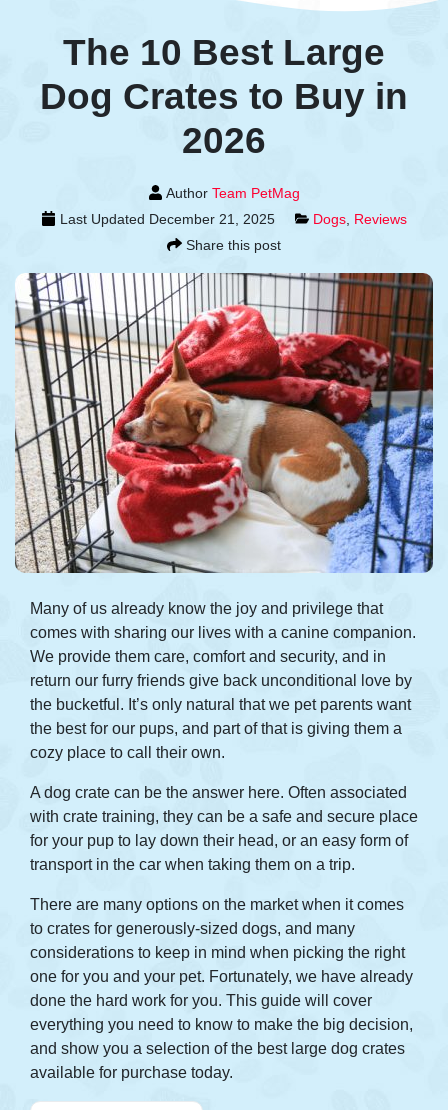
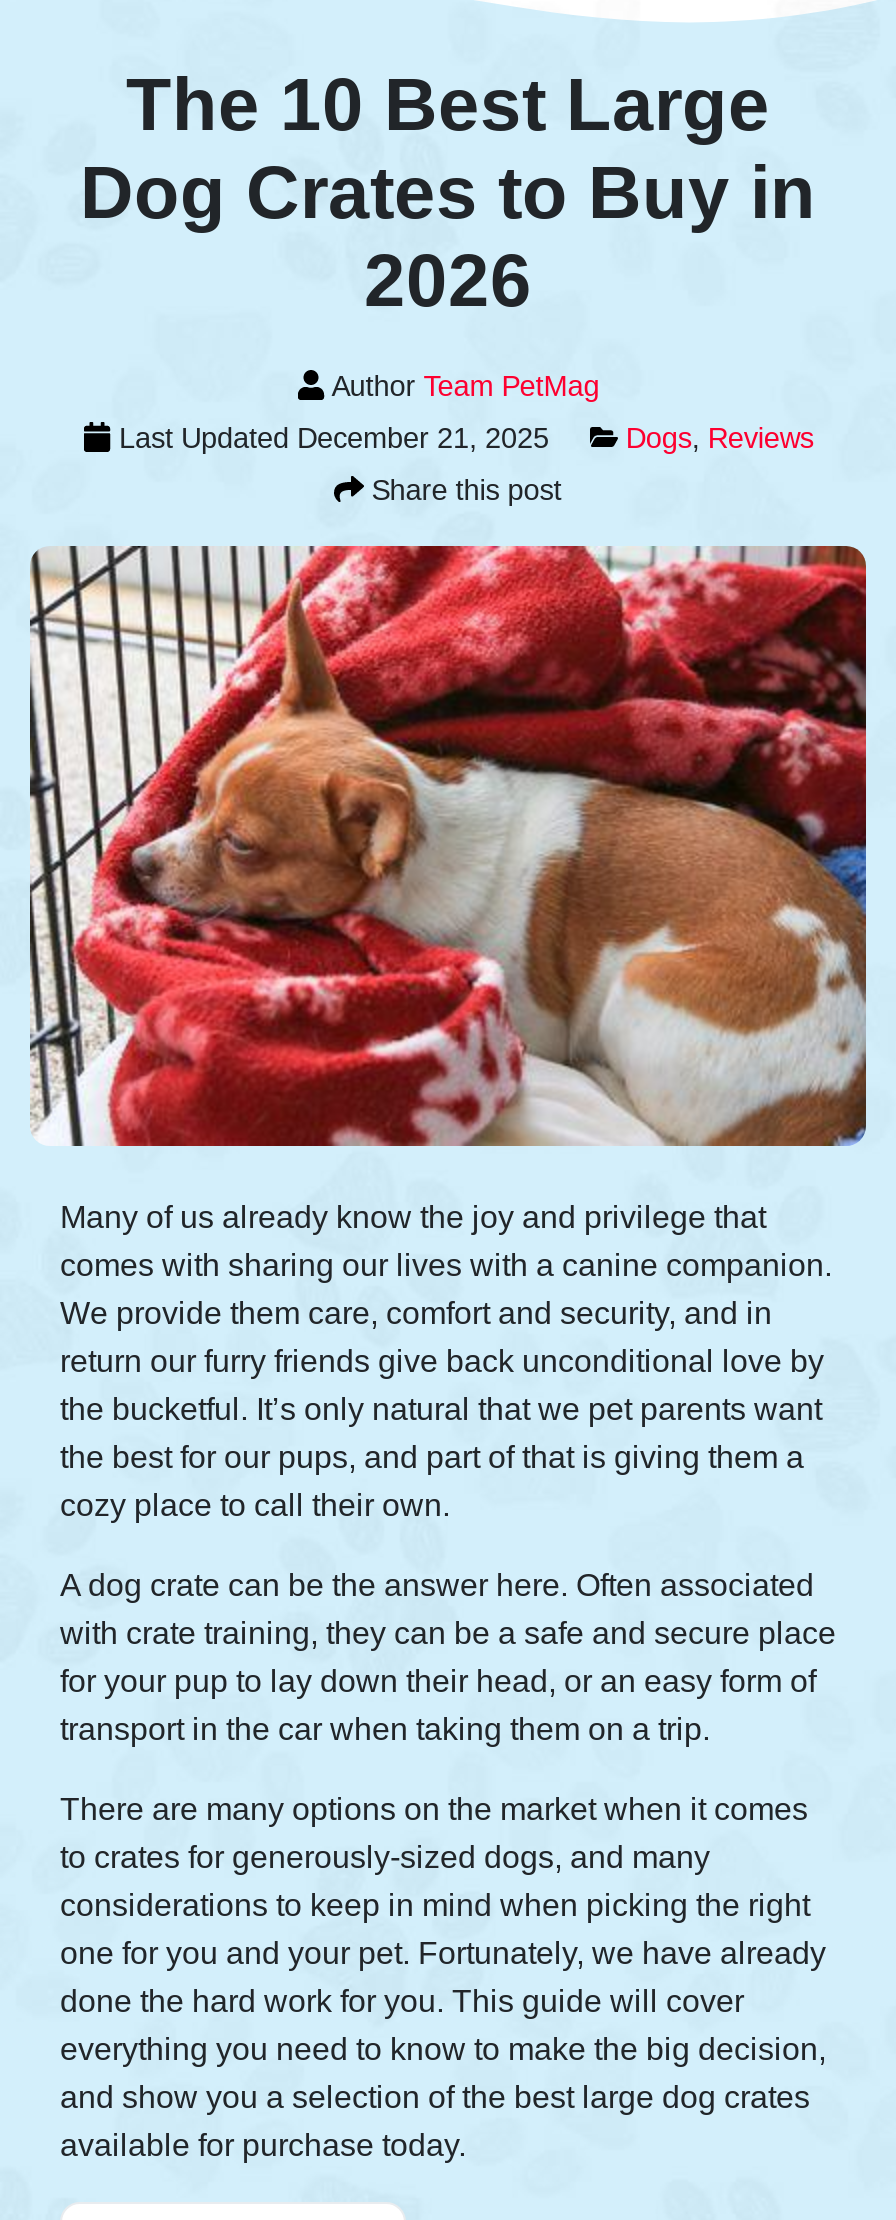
[14,272,434,574] [image] -> [28,544,868,1148] [image]

